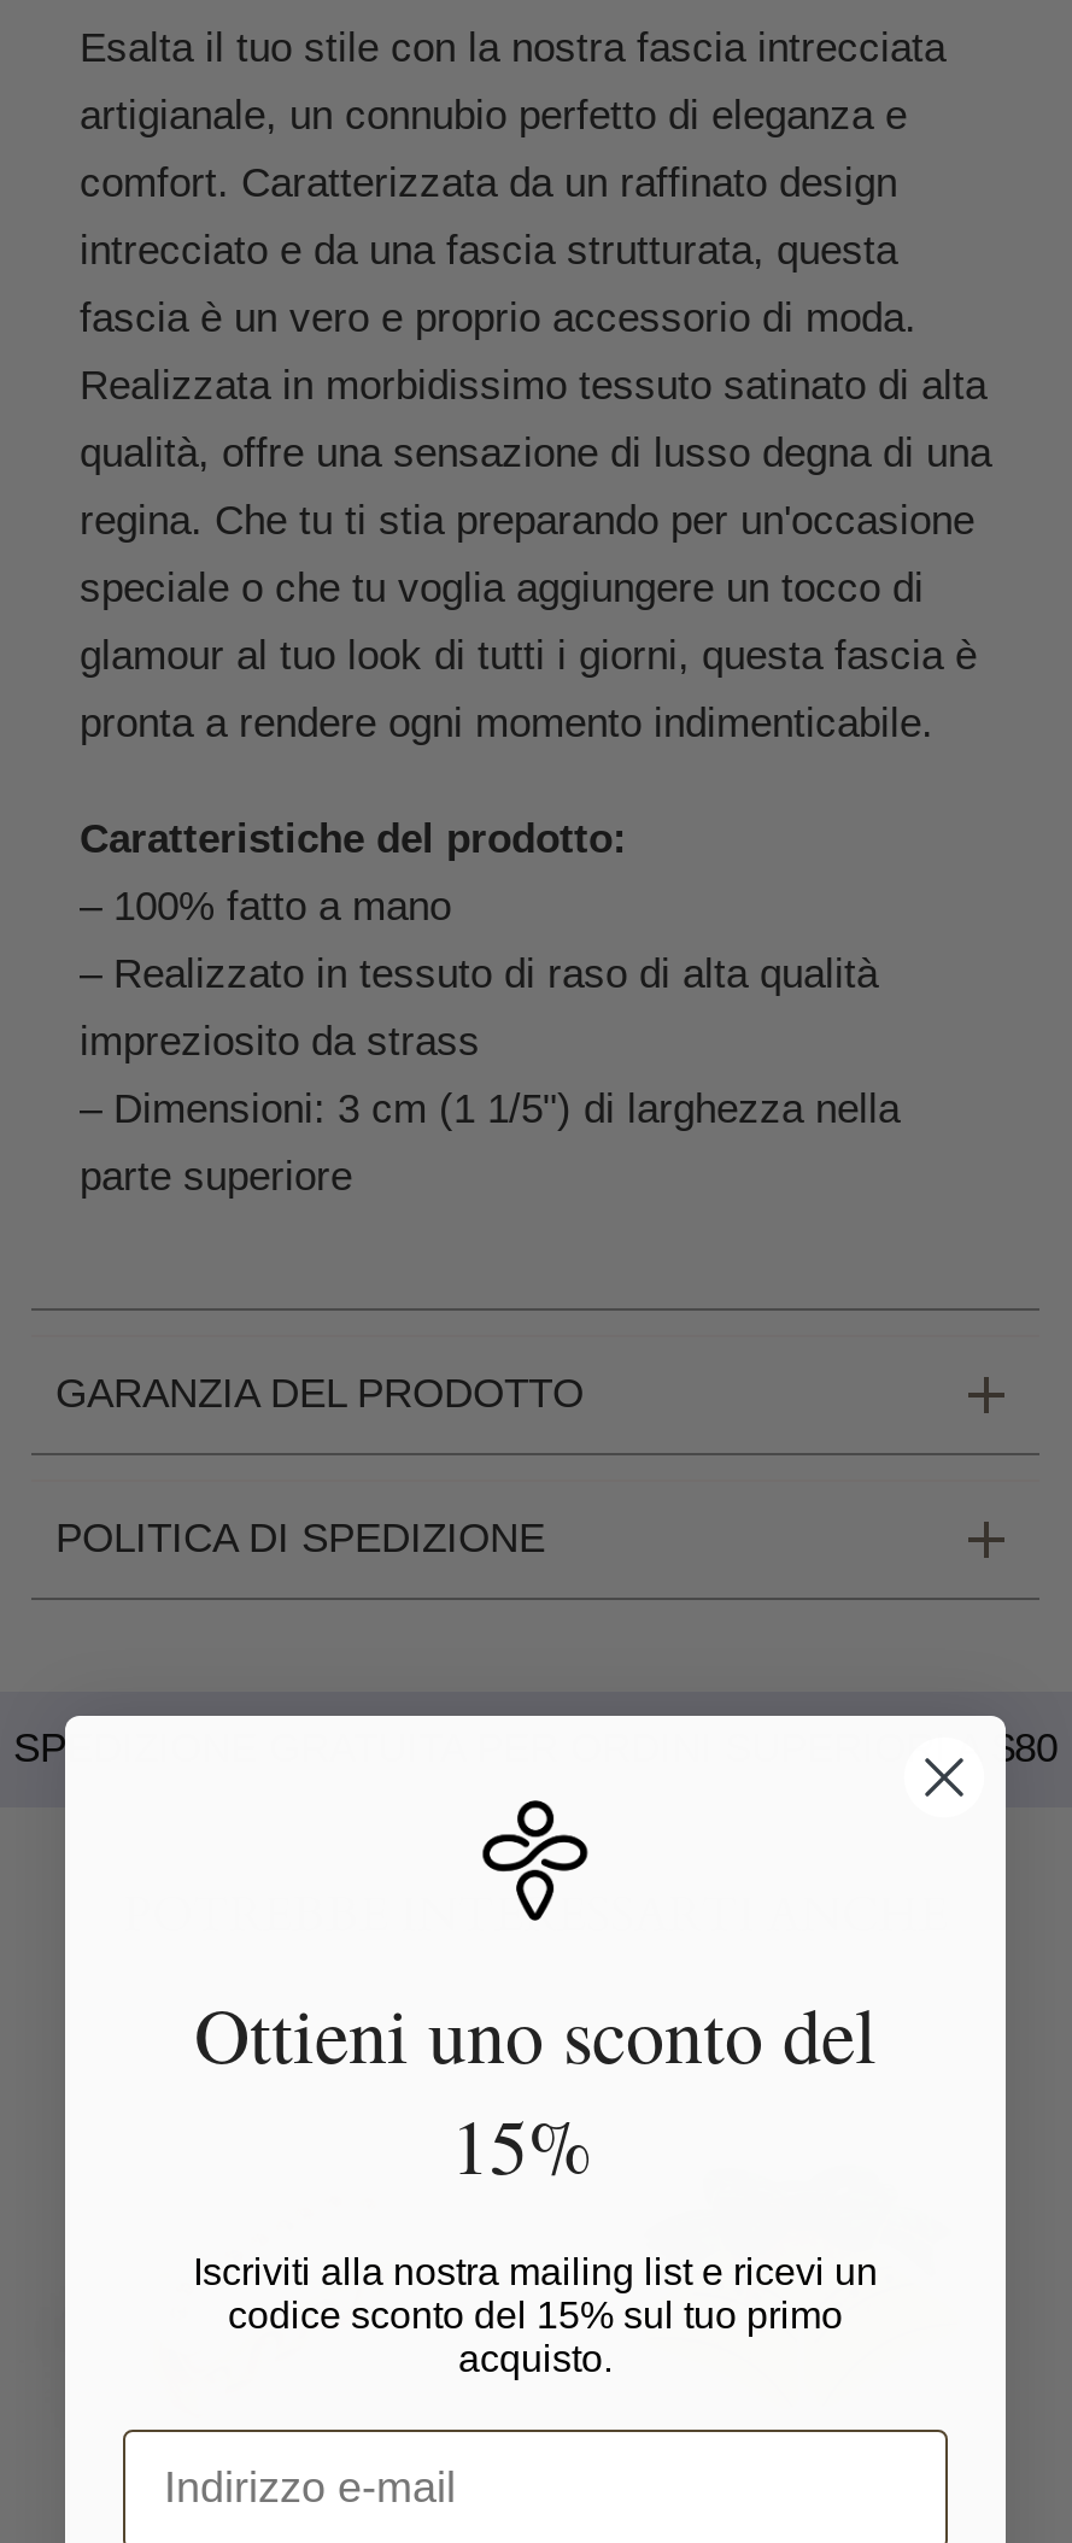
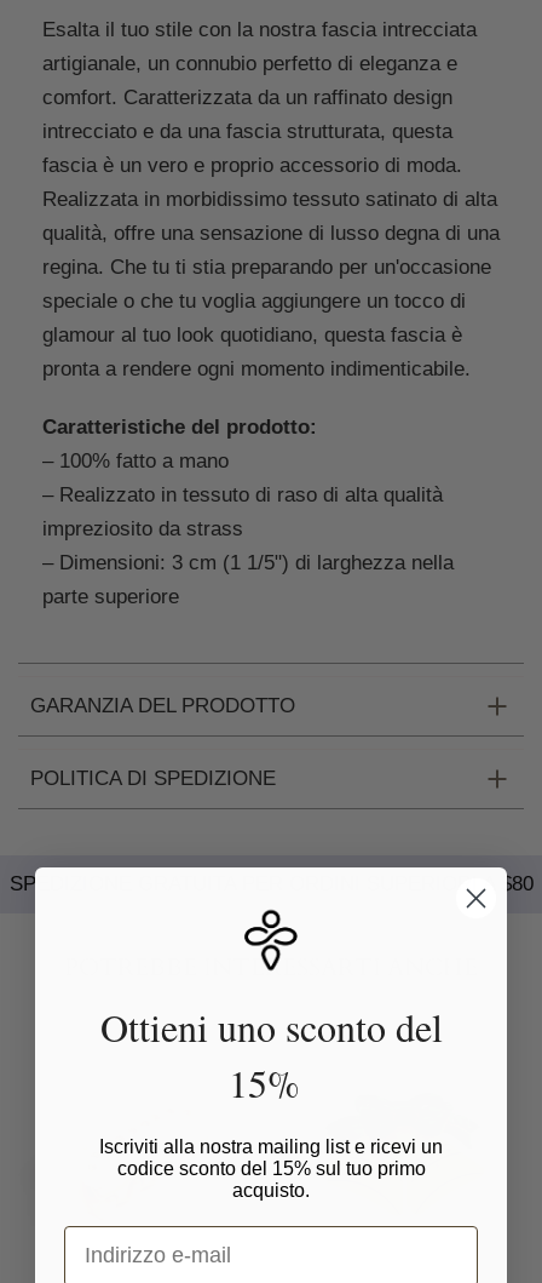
[80,633,977,678] glamour al tuo look di tutti i giorni, questa fascia è -> [42,323,462,346] glamour al tuo look quotidiano, questa fascia è

